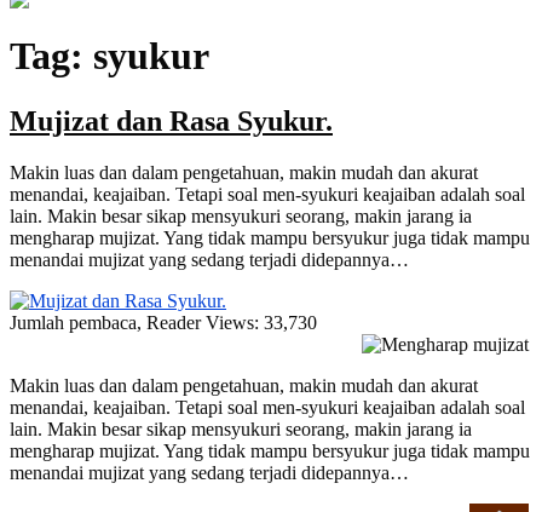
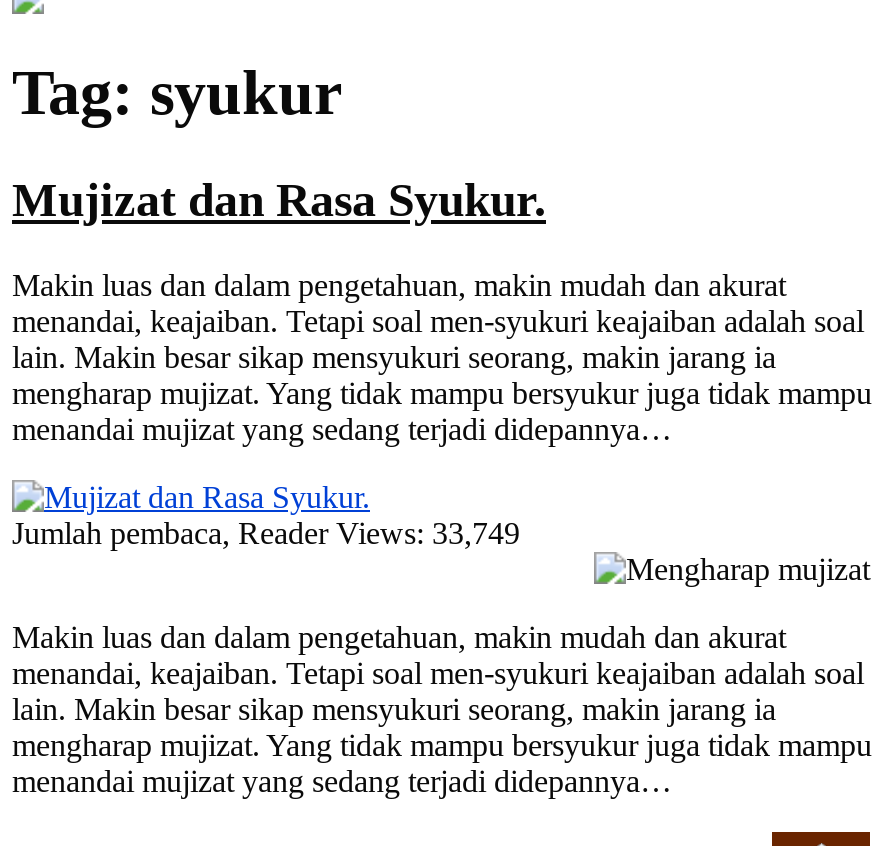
[10,312,317,333] Jumlah pembaca, Reader Views: 33,730 -> [12,516,520,550] Jumlah pembaca, Reader Views: 33,749

